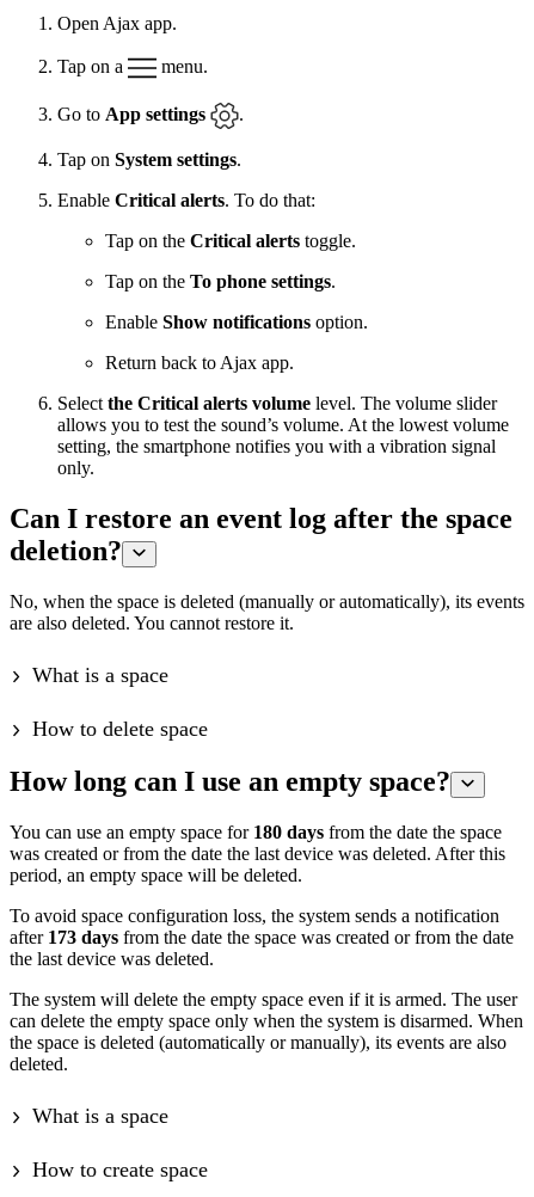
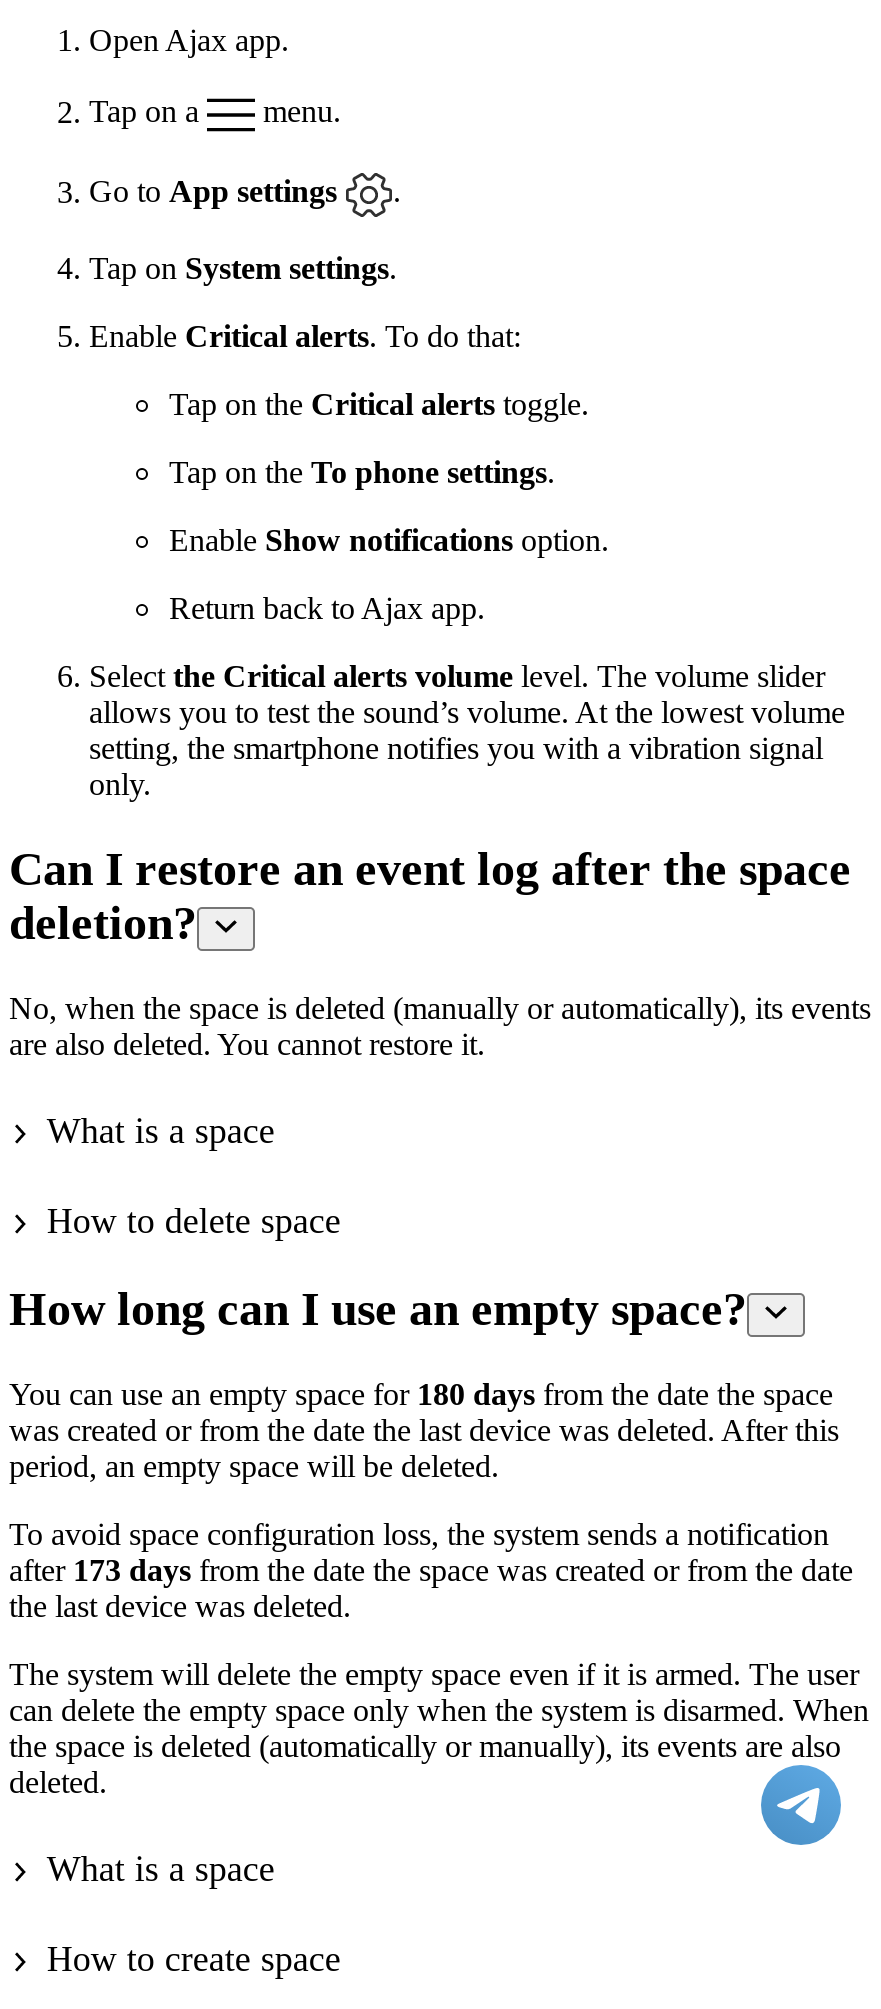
none -> [759,1767,843,1847] [image]

